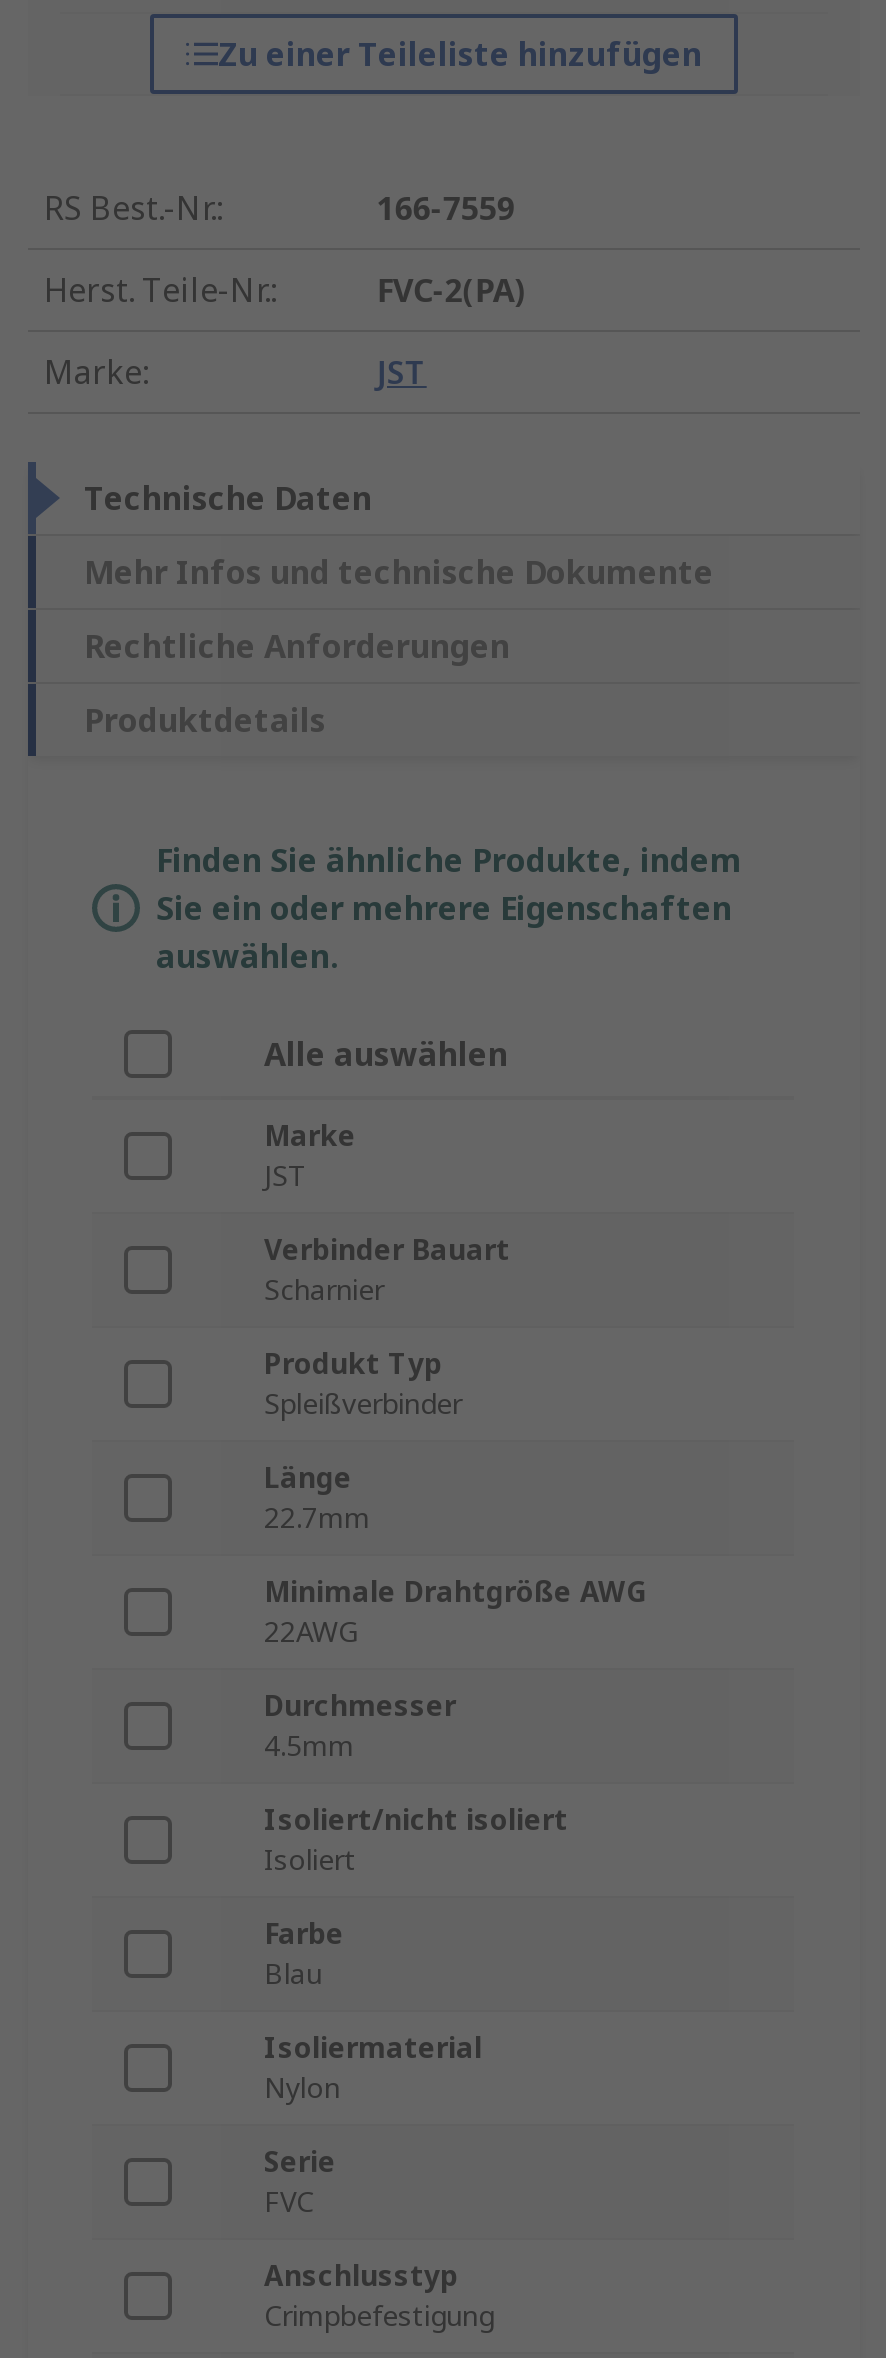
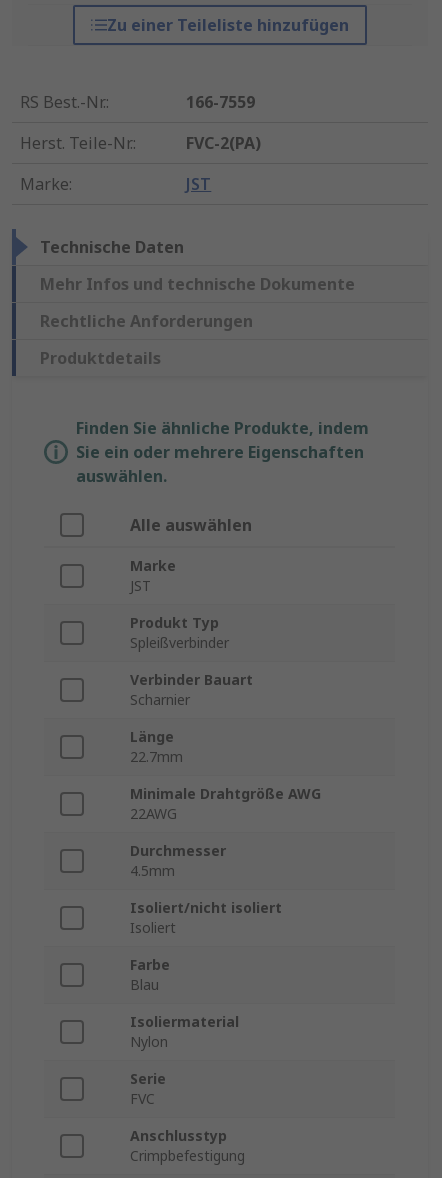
moved [264,1231,510,1309] -> [130,670,253,709]: Verbinder Bauart | Scharnier
moved [264,1345,462,1423] -> [130,613,229,652]: Produkt Typ | Spleißverbinder

